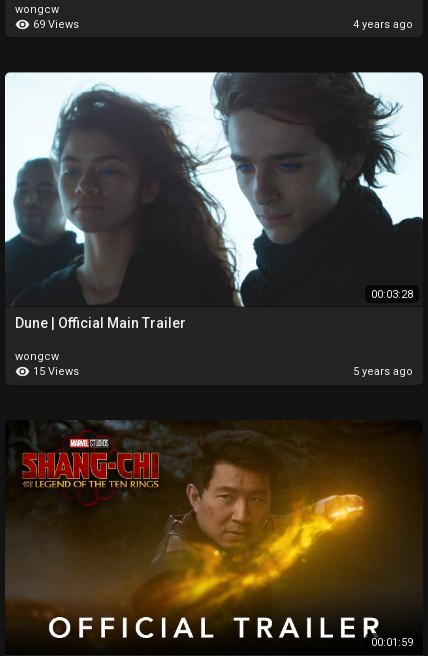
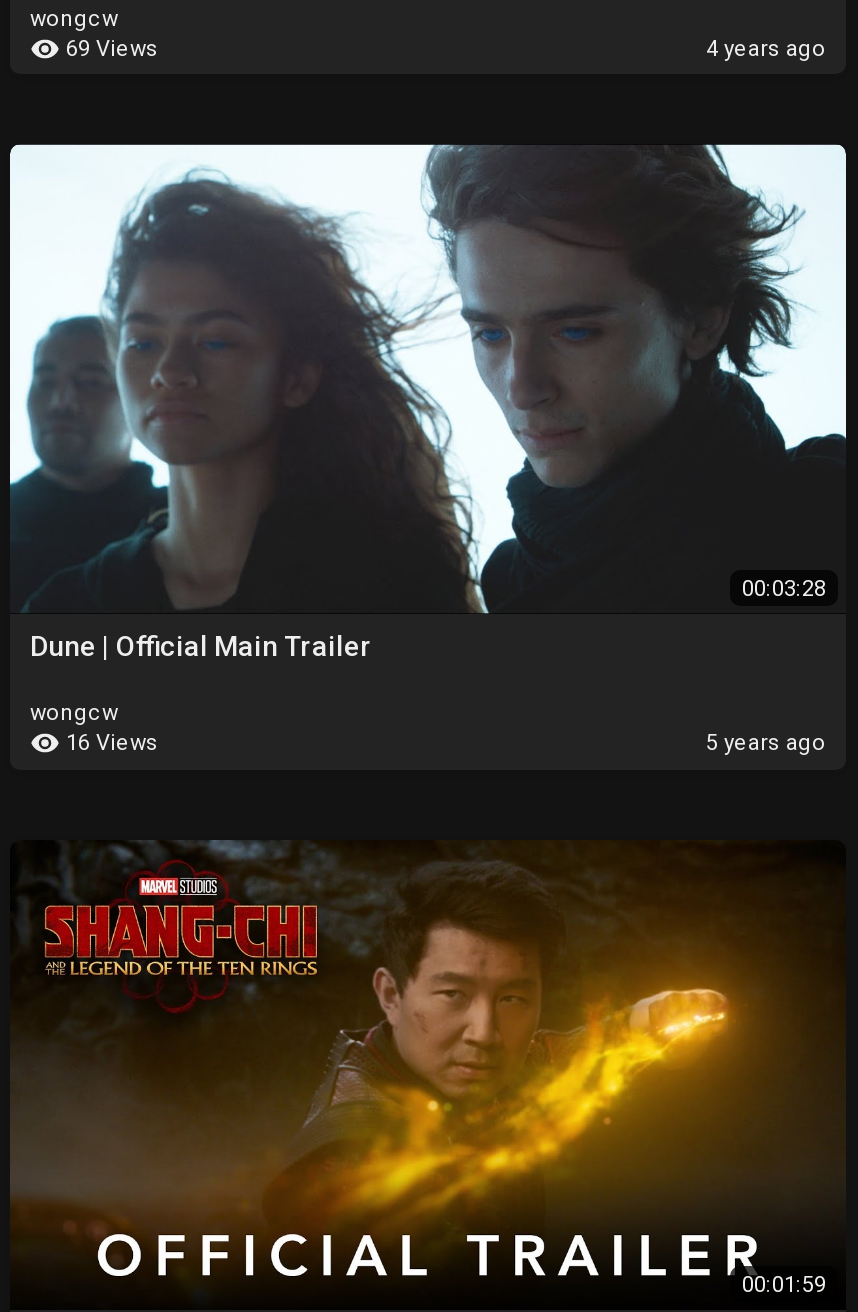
[30,365,79,378] 15 Views -> [60,729,158,755] 16 Views

